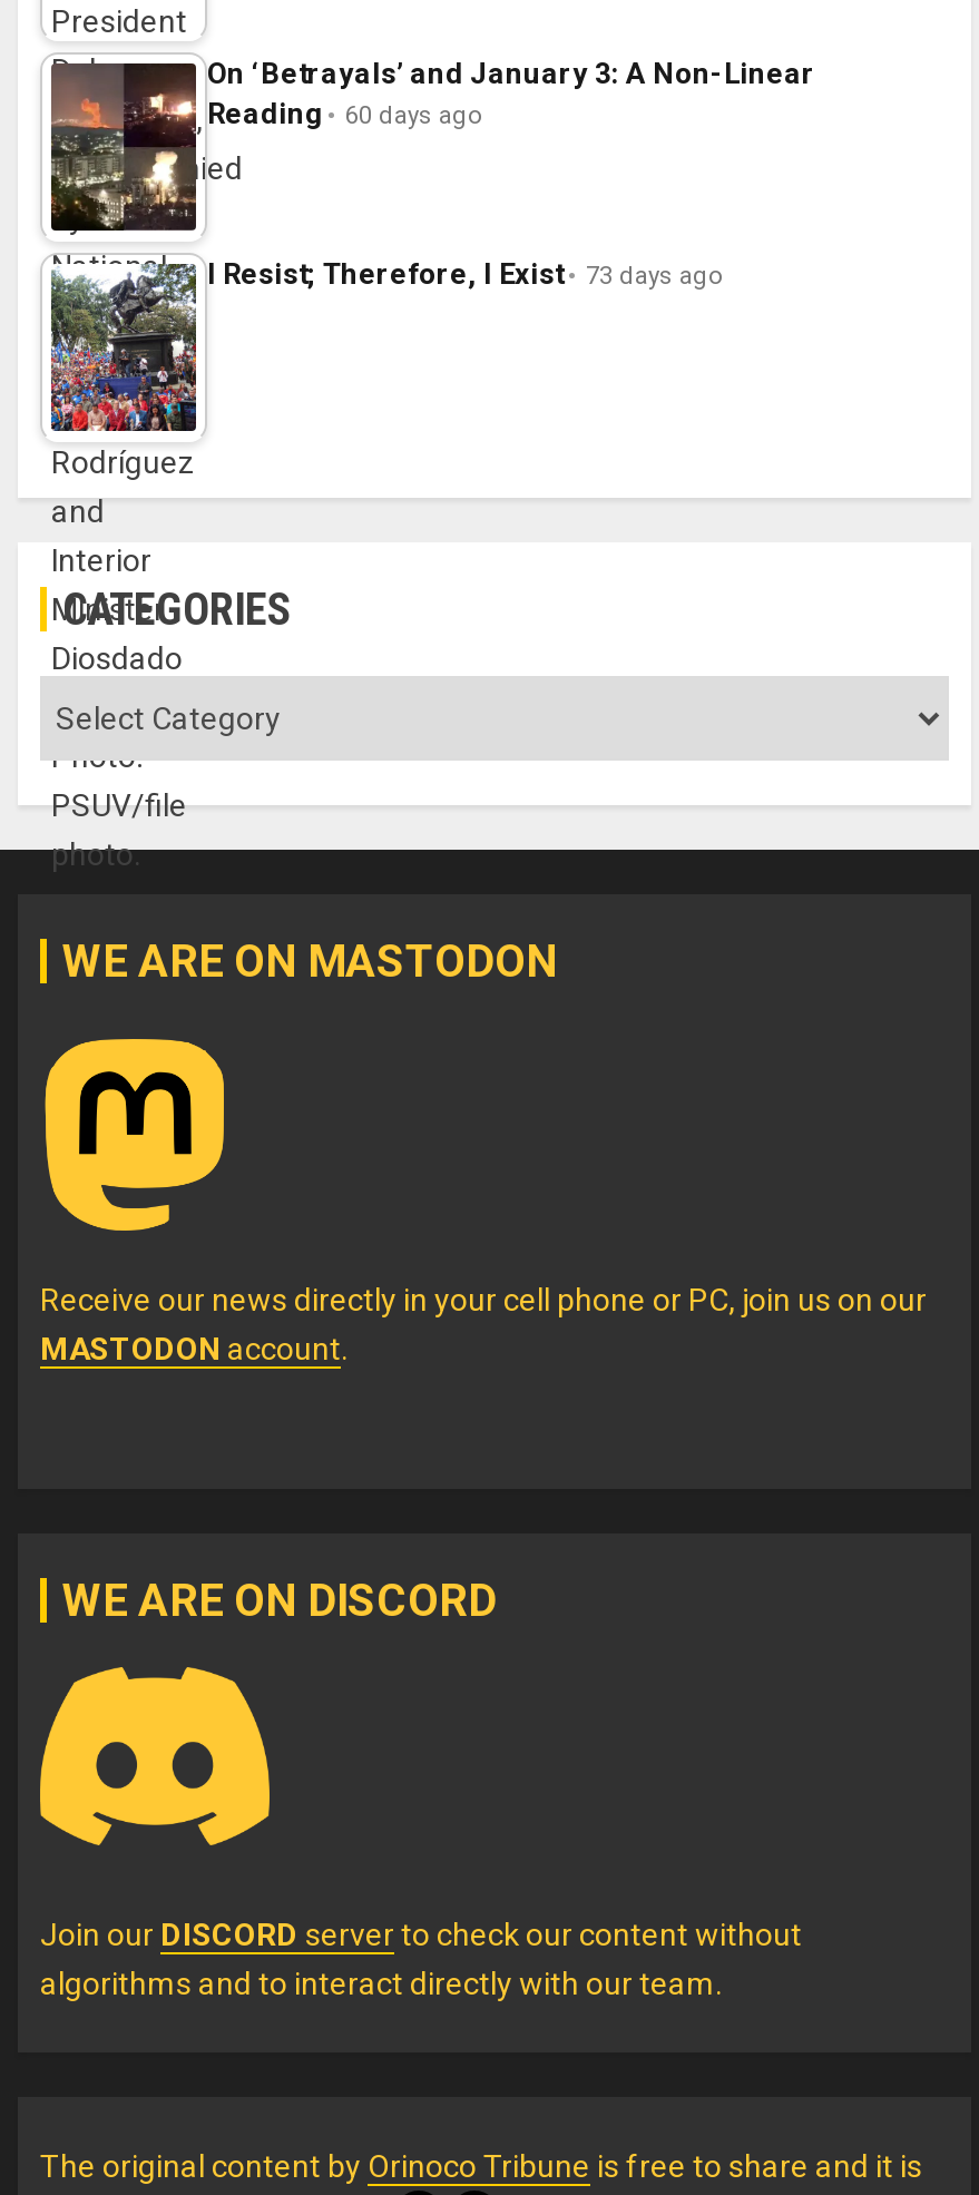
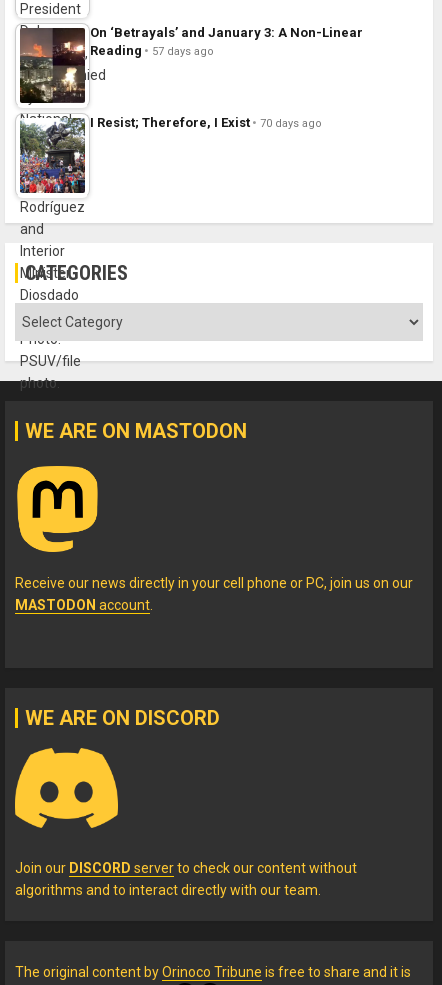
[207,98,483,131] Reading 60 days ago -> [90,43,214,58] Reading 57 days ago
[207,258,724,291] I Resist; Therefore, I Exist 73 days ago -> [90,115,322,130] I Resist; Therefore, I Exist 70 days ago

